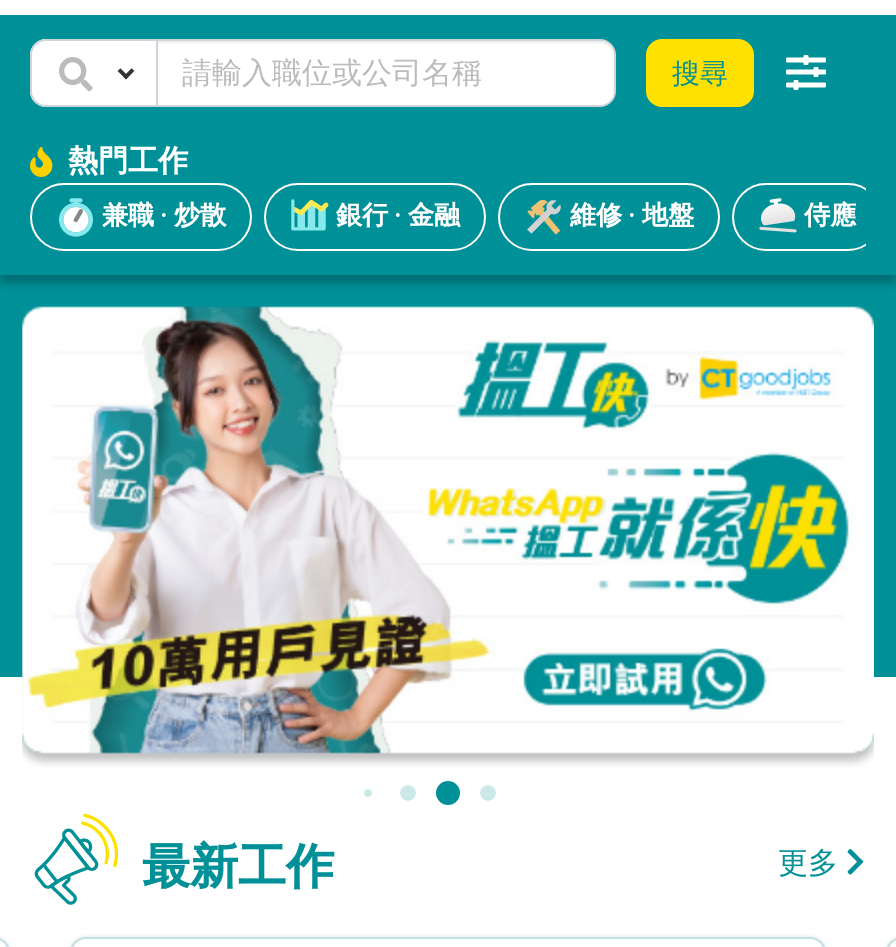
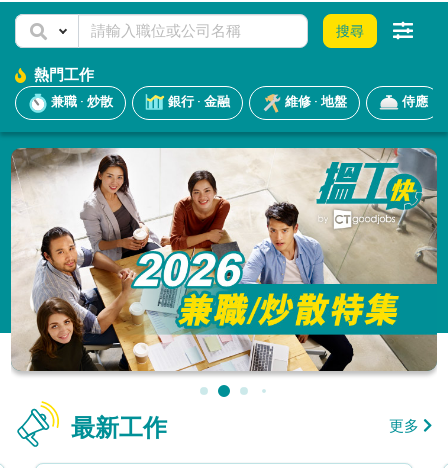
[20,305,876,755] [image] -> [10,147,438,372] [image]

